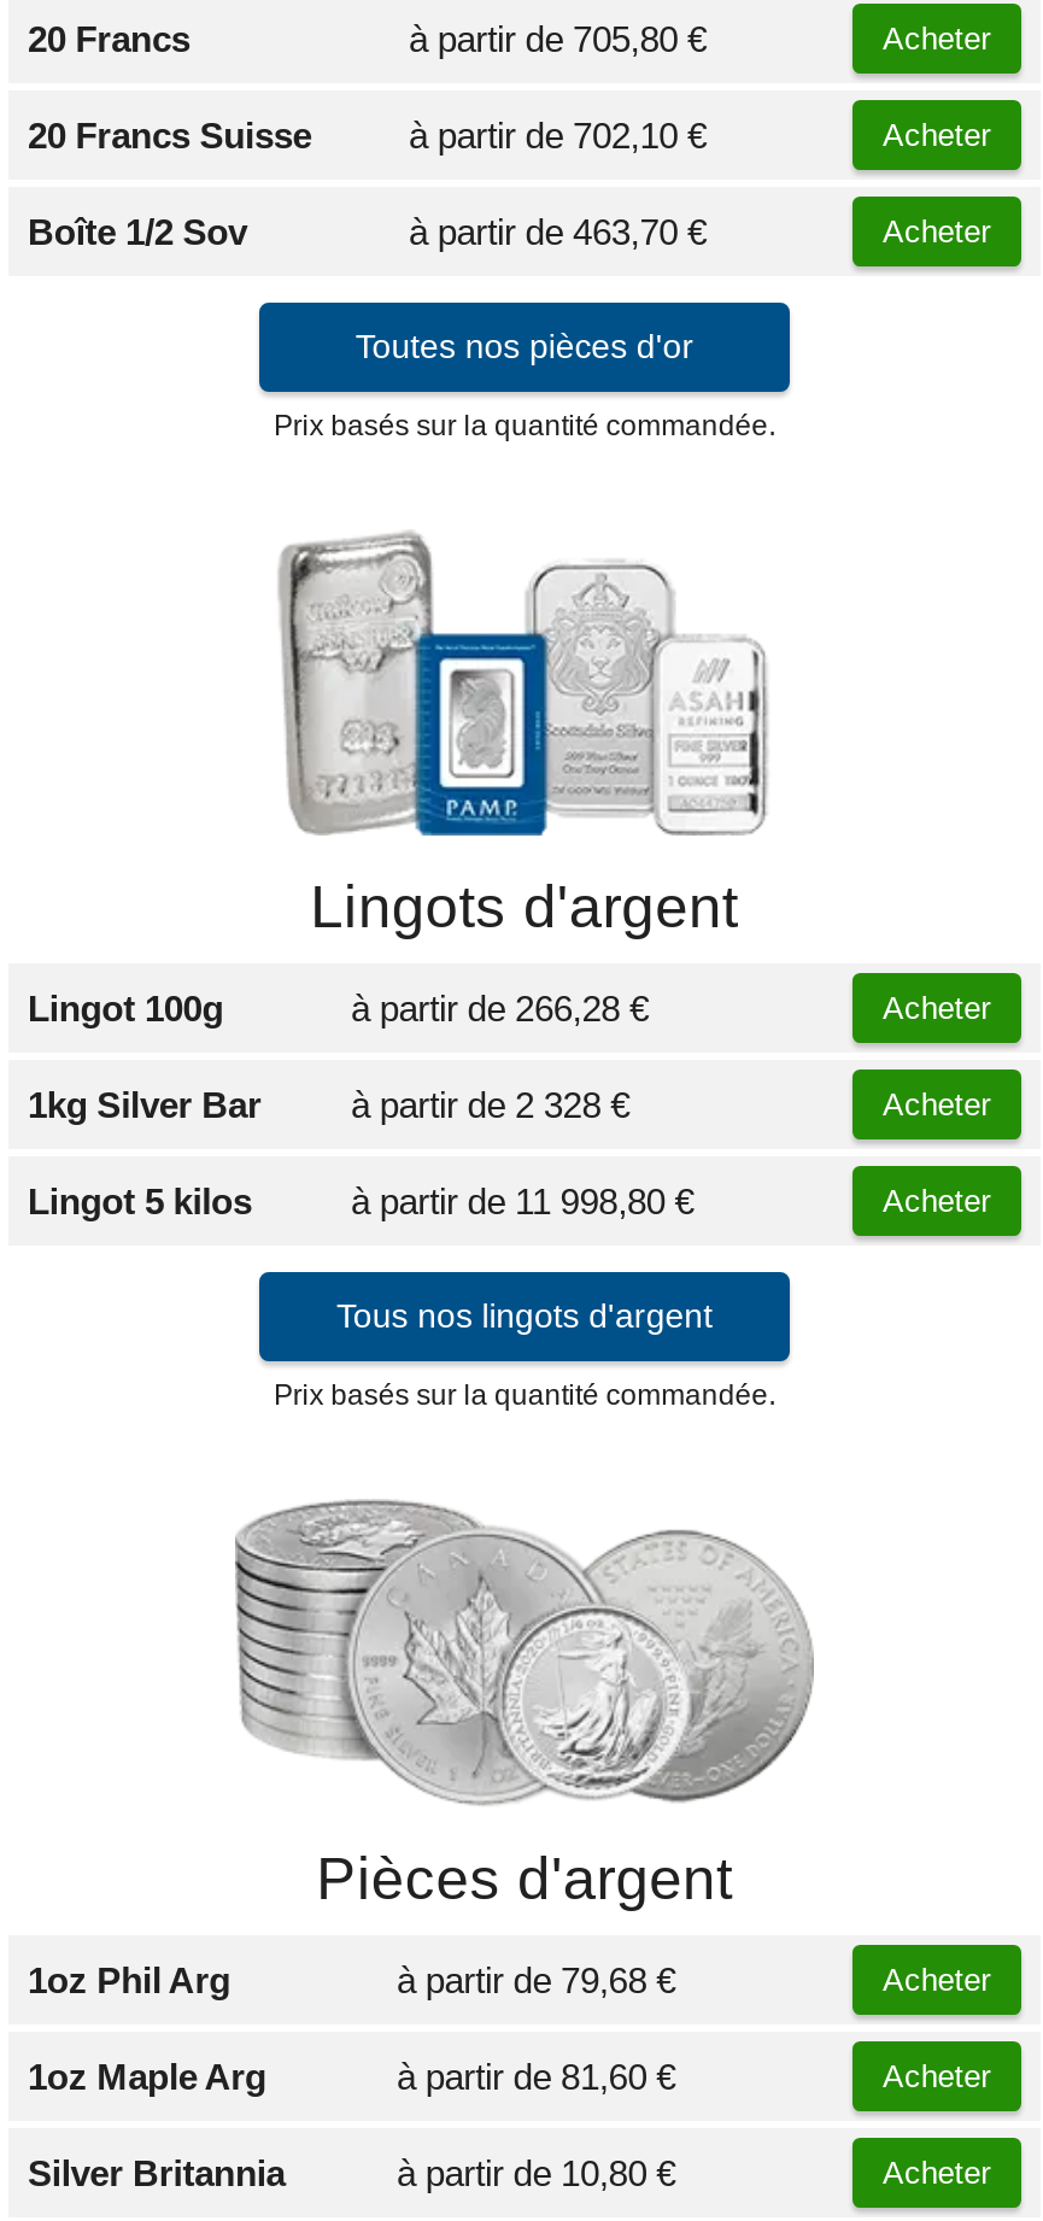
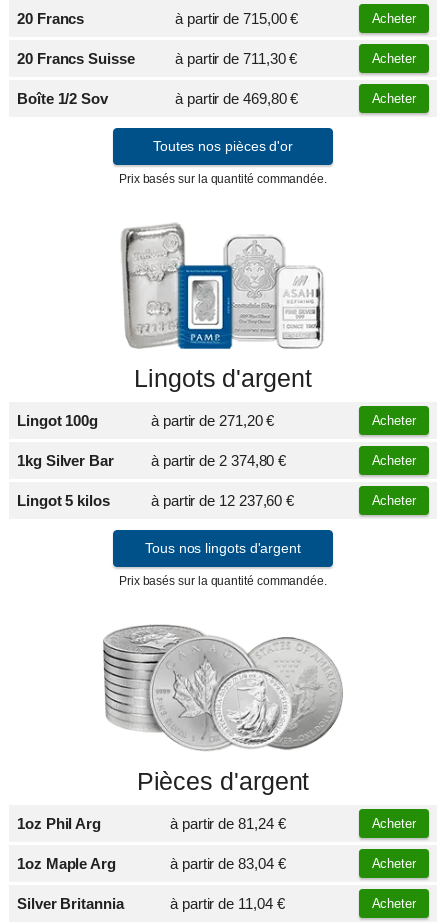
[409,18,706,59] à partir de 705,80 € -> [175,10,298,27] à partir de 715,00 €
[409,115,706,156] à partir de 702,10 € -> [175,50,297,67] à partir de 711,30 €
[409,211,706,252] à partir de 463,70 € -> [175,90,298,107] à partir de 469,80 €
[351,989,648,1030] à partir de 266,28 € -> [151,412,274,429] à partir de 271,20 €
[351,1085,629,1126] à partir de 2 328 € -> [151,452,286,469] à partir de 2 374,80 €
[351,1182,694,1223] à partir de 11 998,80 € -> [151,492,294,509] à partir de 12 237,60 €
[397,1959,675,2000] à partir de 79,68 € -> [170,815,285,832] à partir de 81,24 €
[397,2055,675,2096] à partir de 81,60 € -> [170,855,285,872] à partir de 83,04 €
[397,2152,675,2193] à partir de 10,80 € -> [170,895,284,912] à partir de 11,04 €

